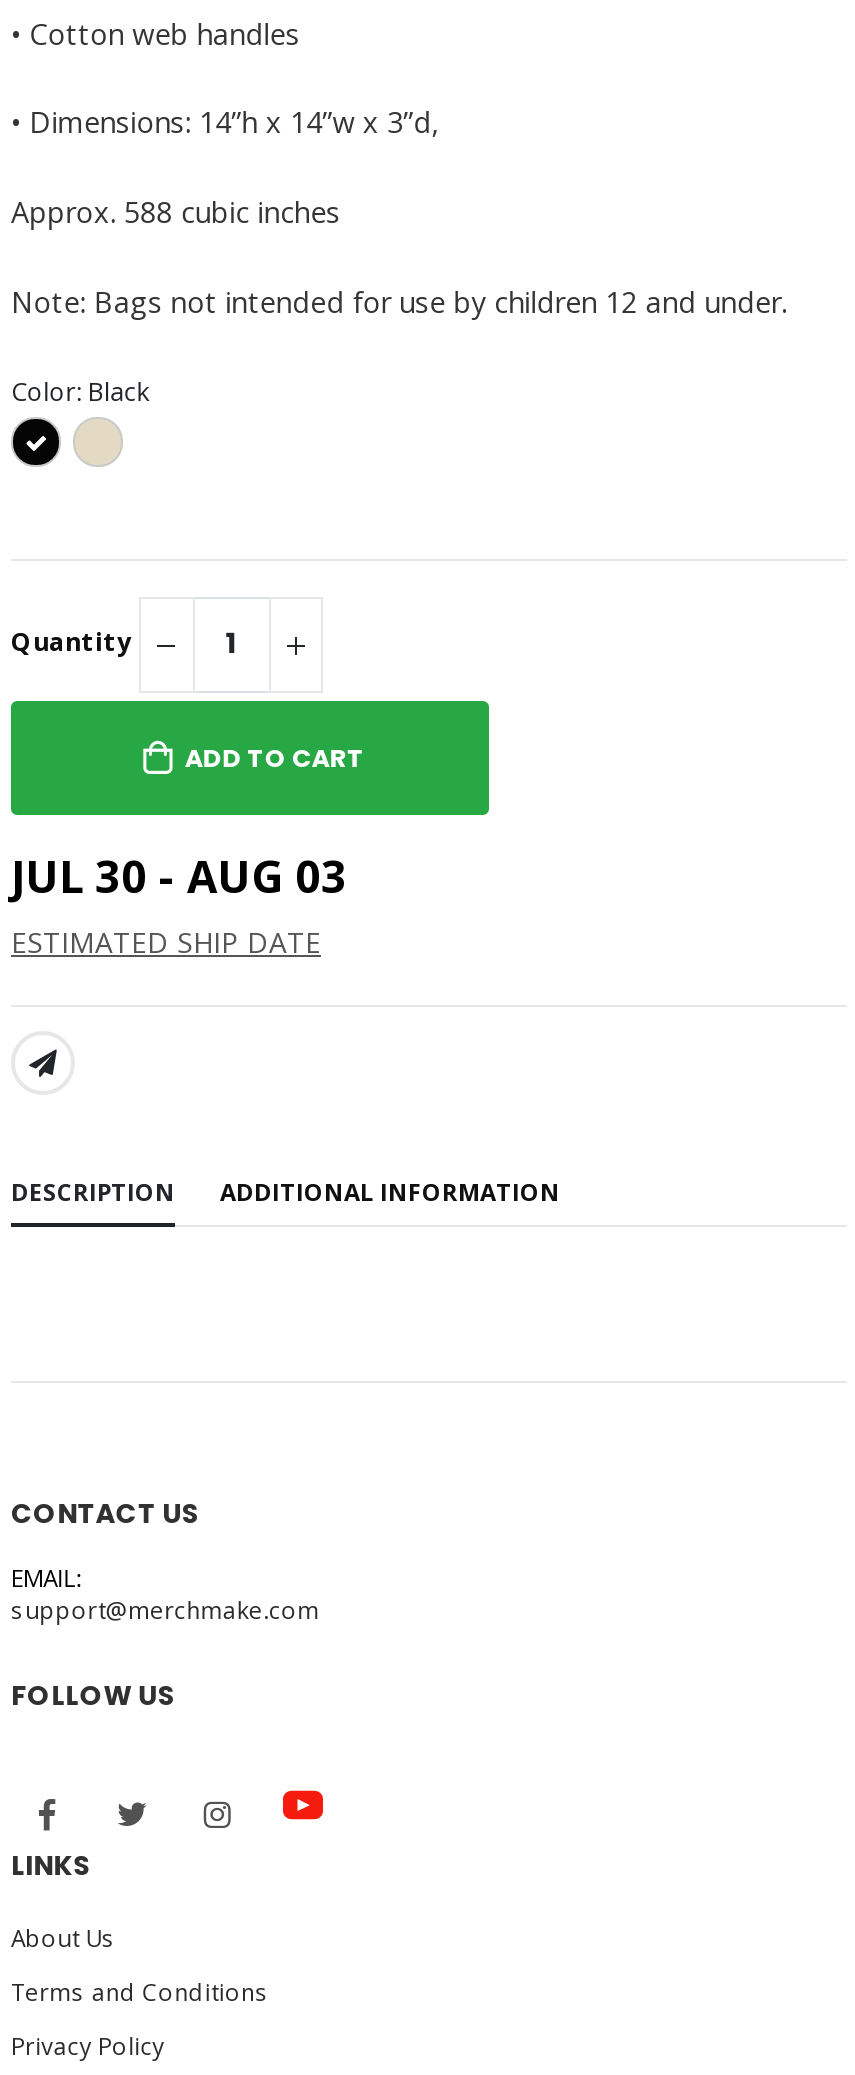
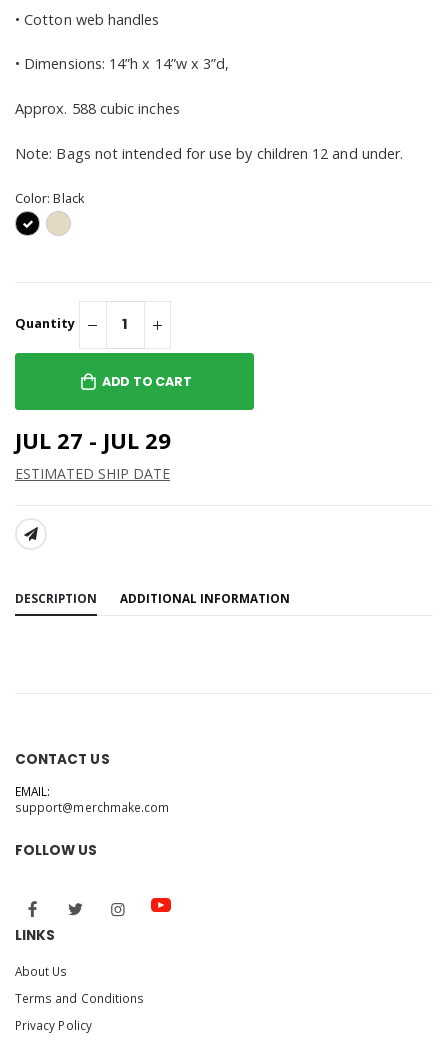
[11,844,347,904] JUL 30 - AUG 03 -> [15,424,171,454] JUL 27 - JUL 29

